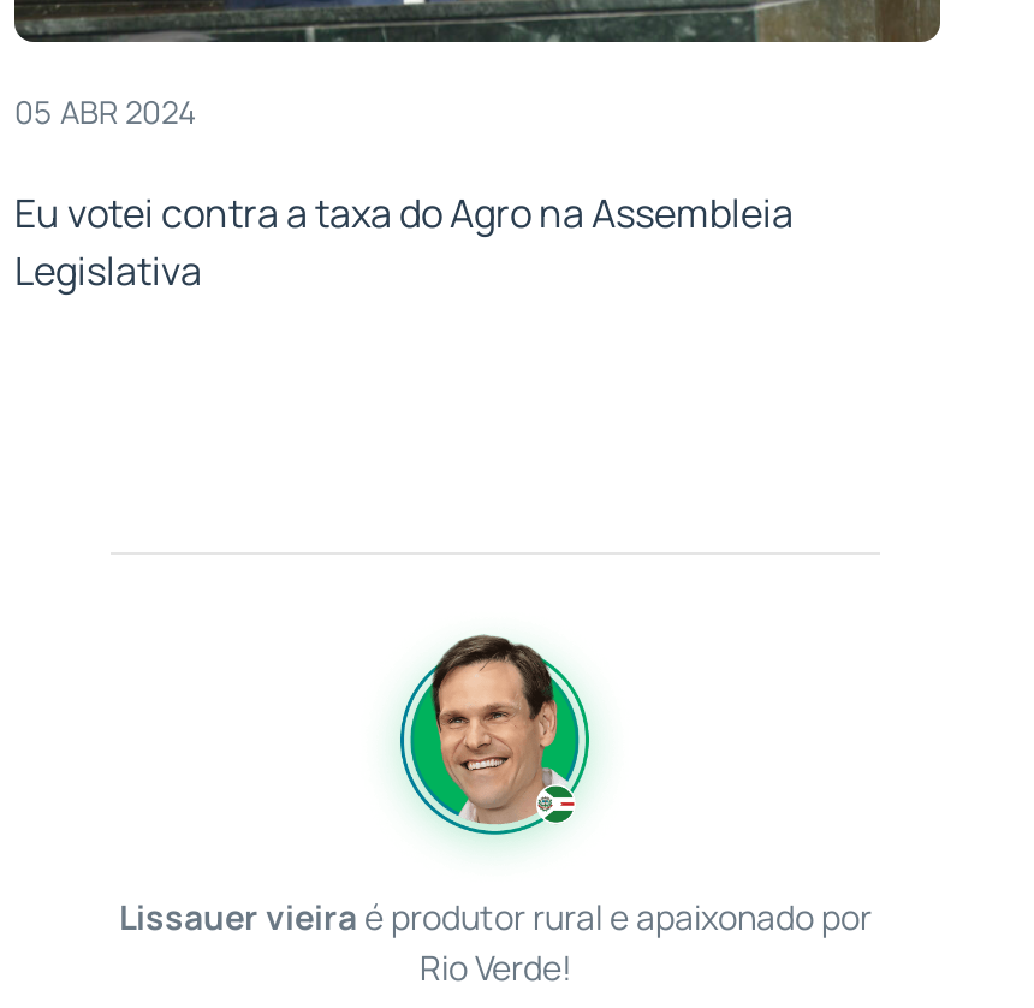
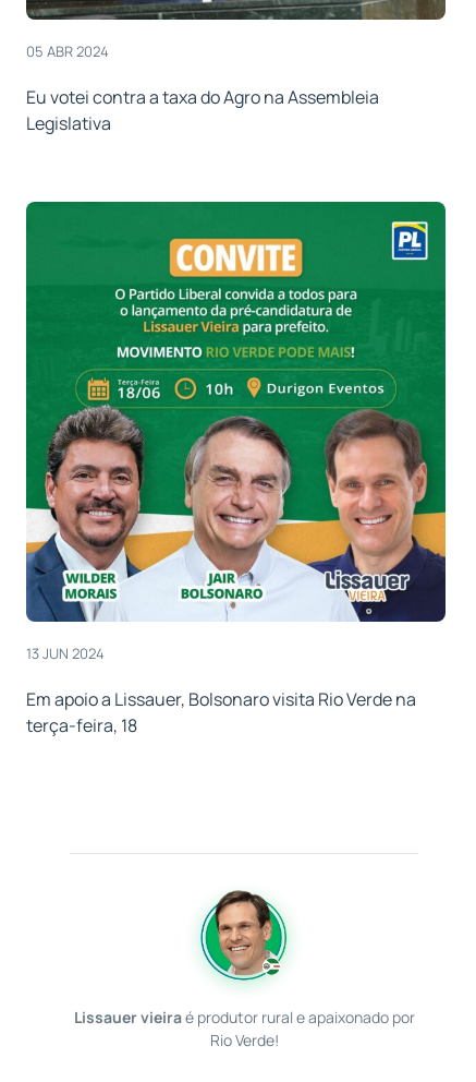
none -> [25,201,447,737] [image] | 13 JUN 2024 | Em apoio a Lissauer, Bolsonaro visita Rio Verde na | terça-feira, 18

